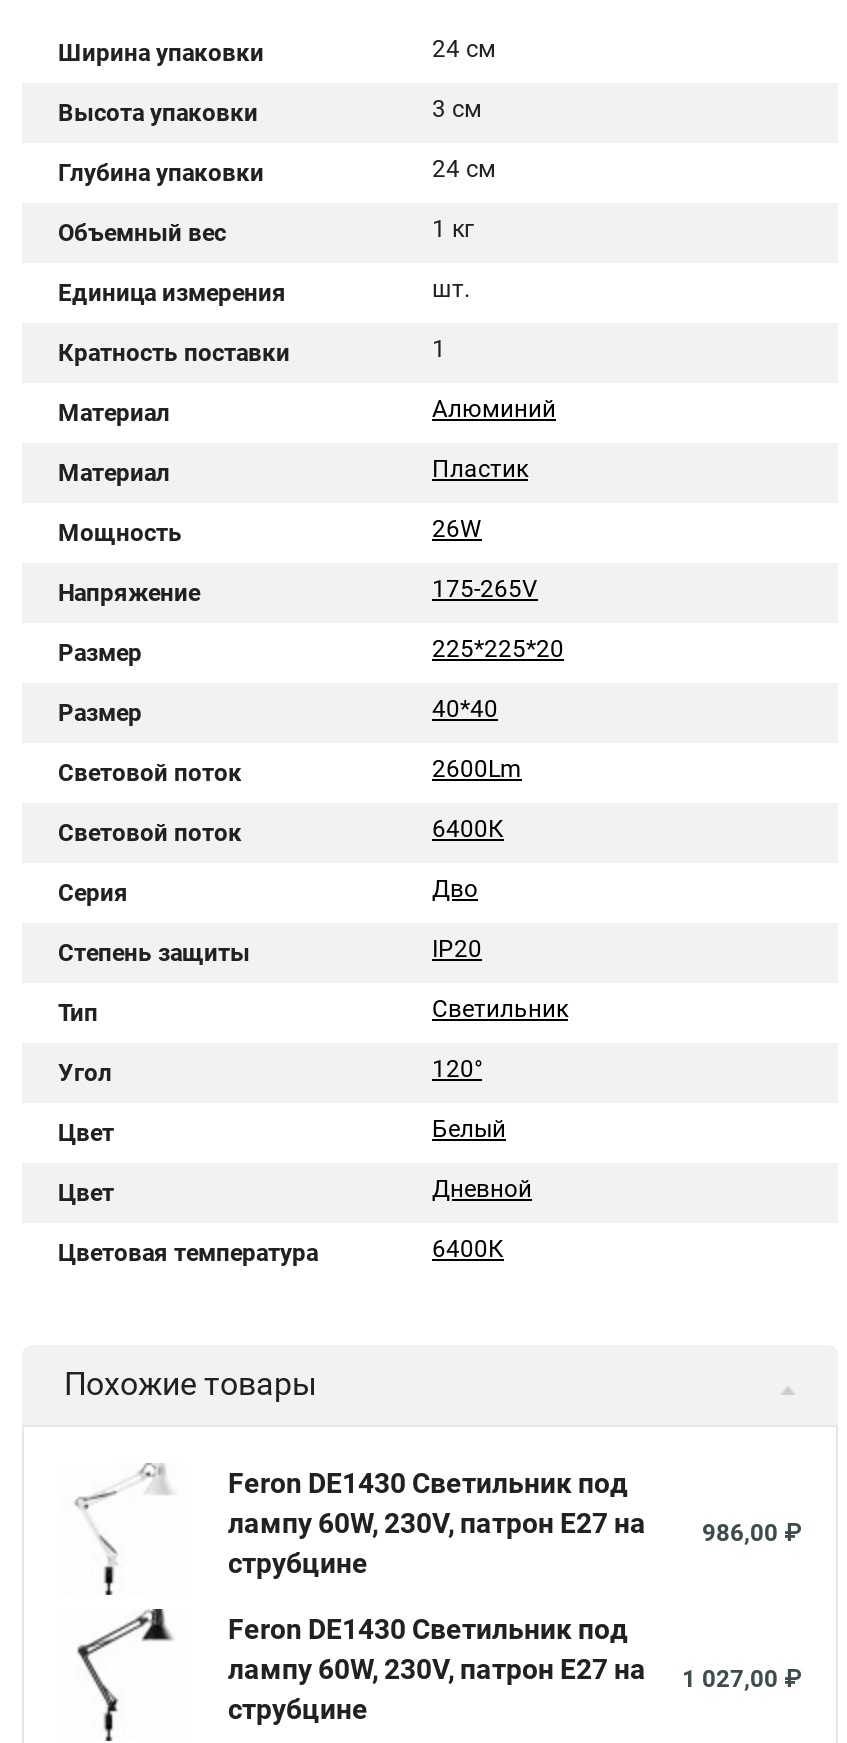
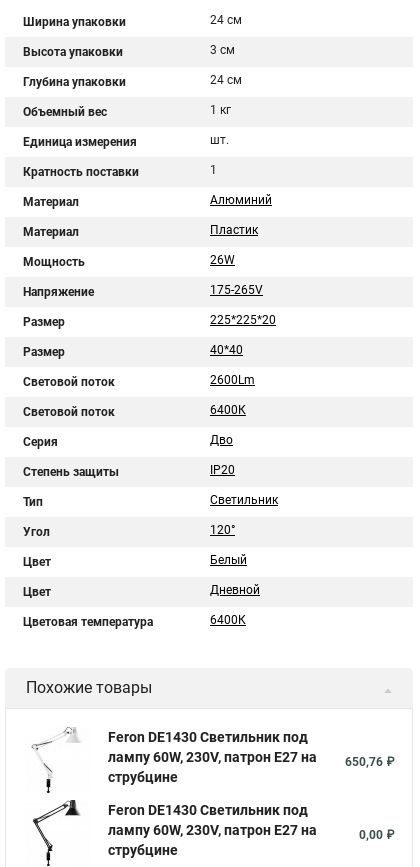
[228,1507,800,1547] лампу 60W, 230V, патрон E27 на 986,00 ₽ -> [108,749,394,769] лампу 60W, 230V, патрон E27 на 650,76 ₽
[682,1665,800,1693] 1 027,00 ₽ -> [359,828,394,842] 0,00 ₽

